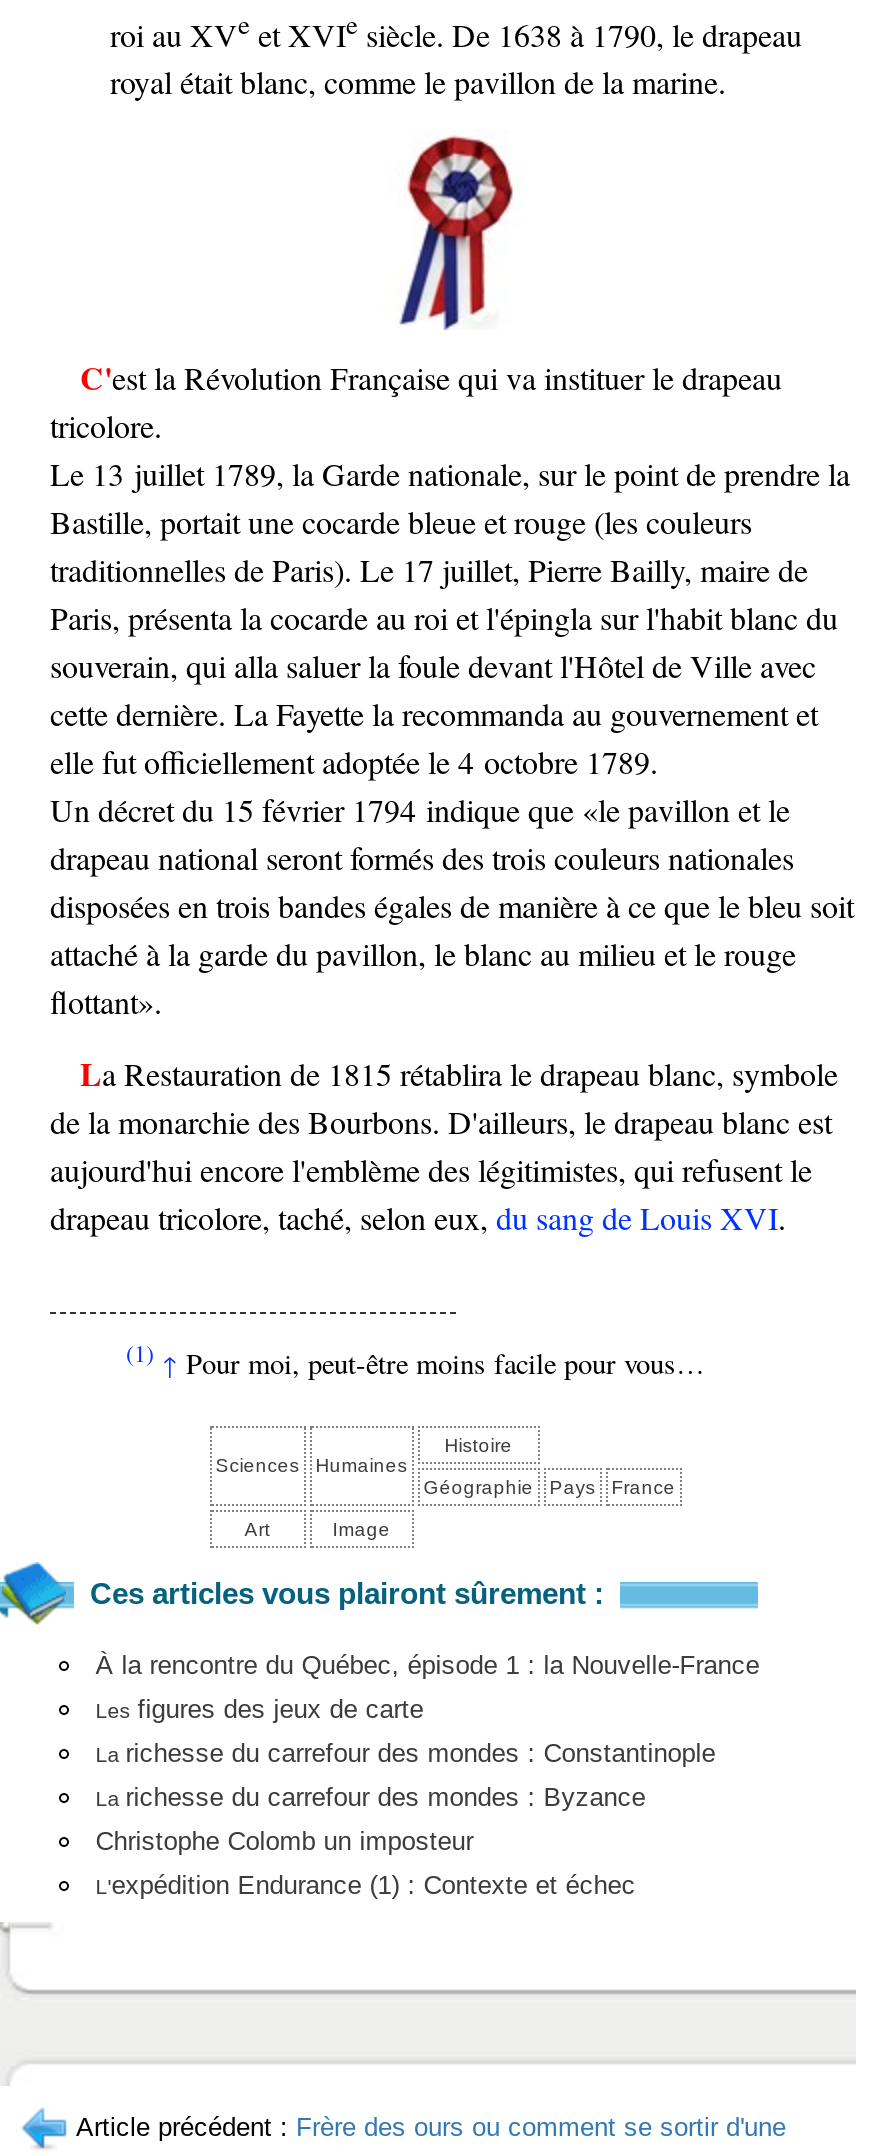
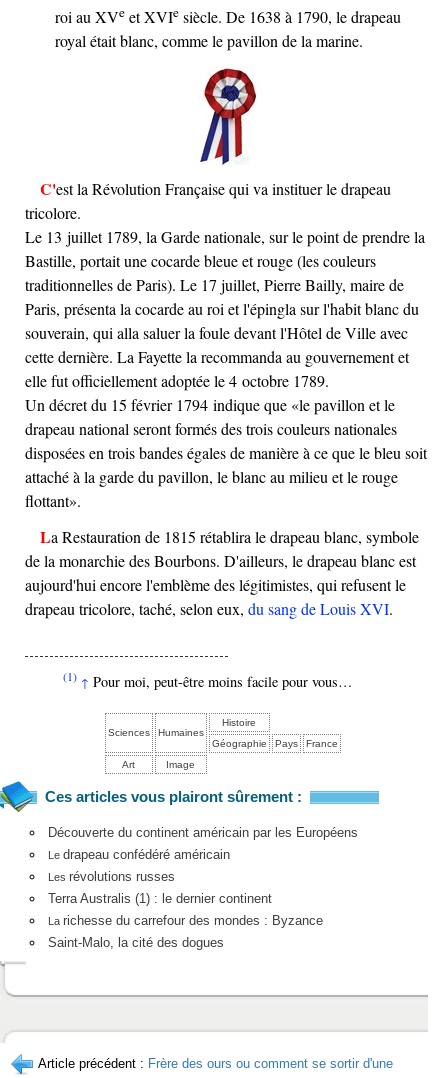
[96,1650,760,1768] À la rencontre du Québec, épisode 1 : la Nouvelle-France | Les figures des jeux de carte | La richesse du carrefour des mondes : Constantinople -> [48,825,358,906] Découverte du continent américain par les Européens | Le drapeau confédéré américain | Les révolutions russes | Terra Australis (1) : le dernier continent
moved [96,1782,646,1812] -> [48,913,323,928]: La richesse du carrefour des mondes : Byzance
[96,1826,636,1900] Christophe Colomb un imposteur | L'expédition Endurance (1) : Contexte et échec -> [48,935,224,950] Saint-Malo, la cité des dogues

